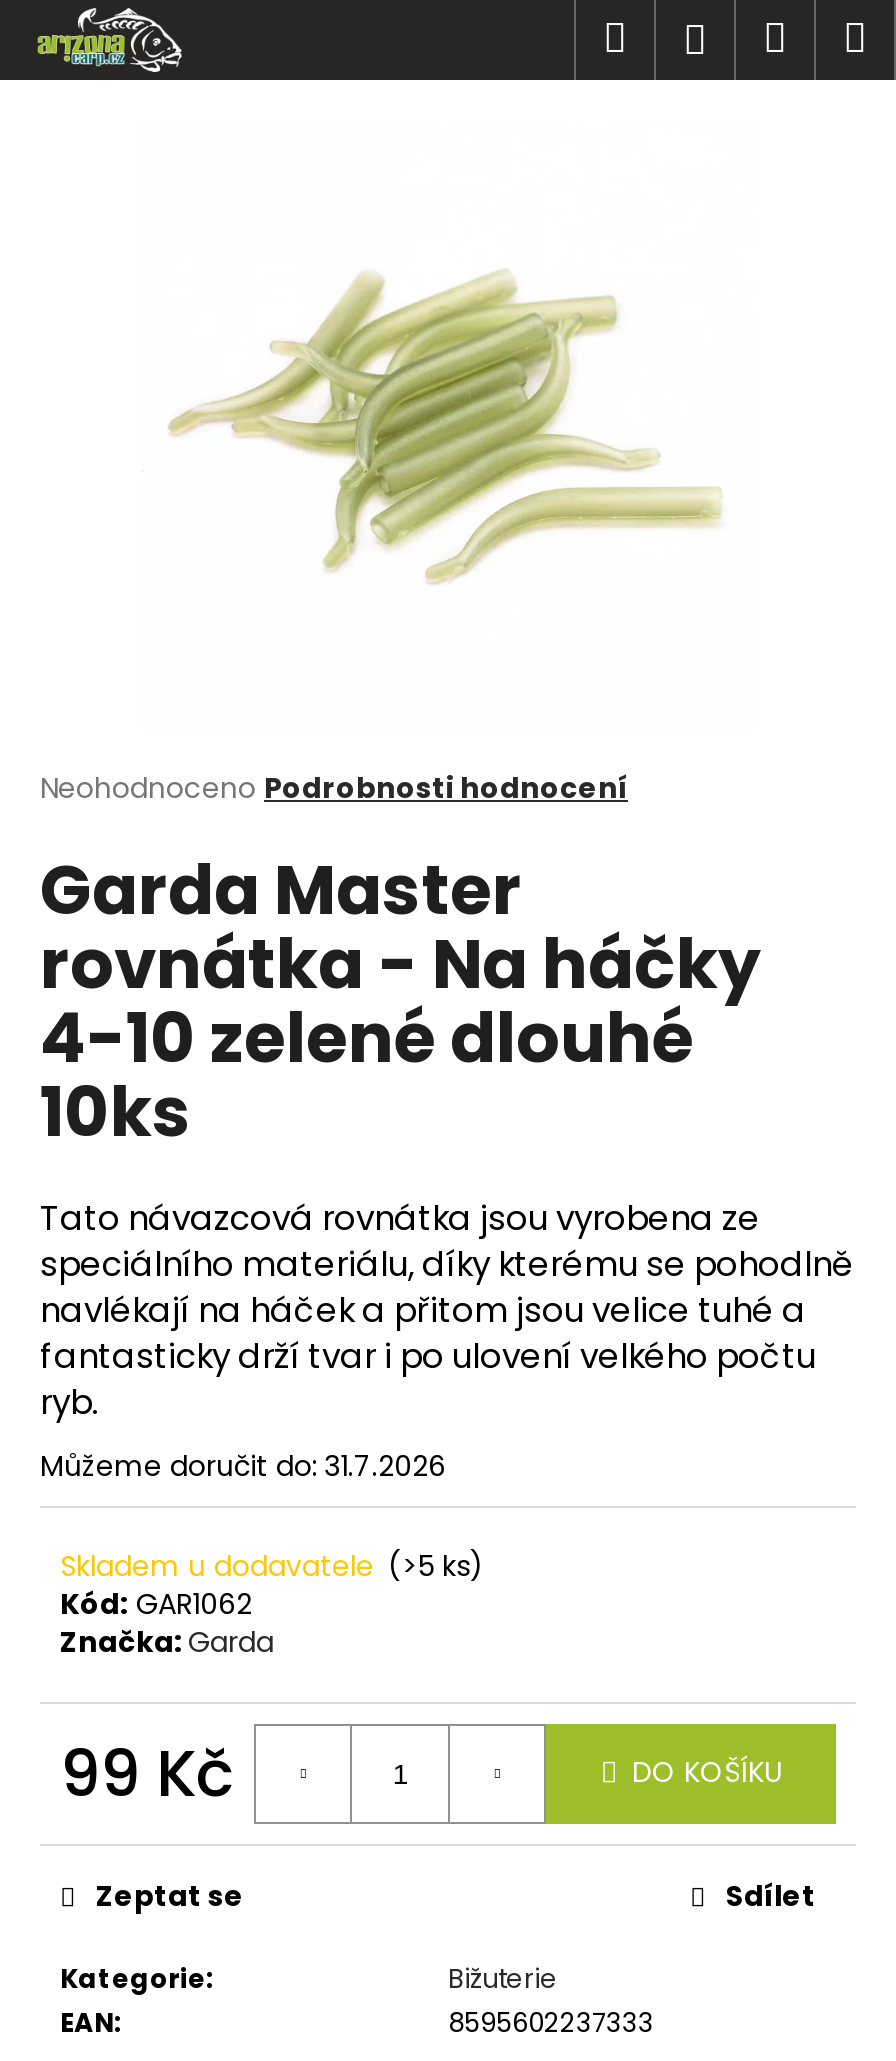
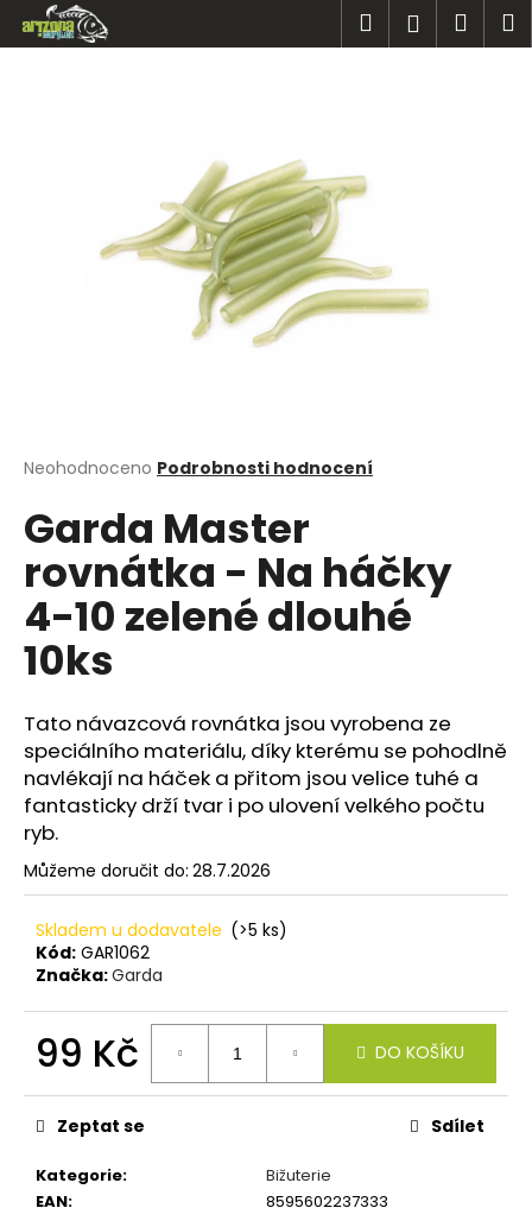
[40,1445,446,1485] Můžeme doručit do: 31.7.2026 -> [24,858,271,882] Můžeme doručit do: 28.7.2026

